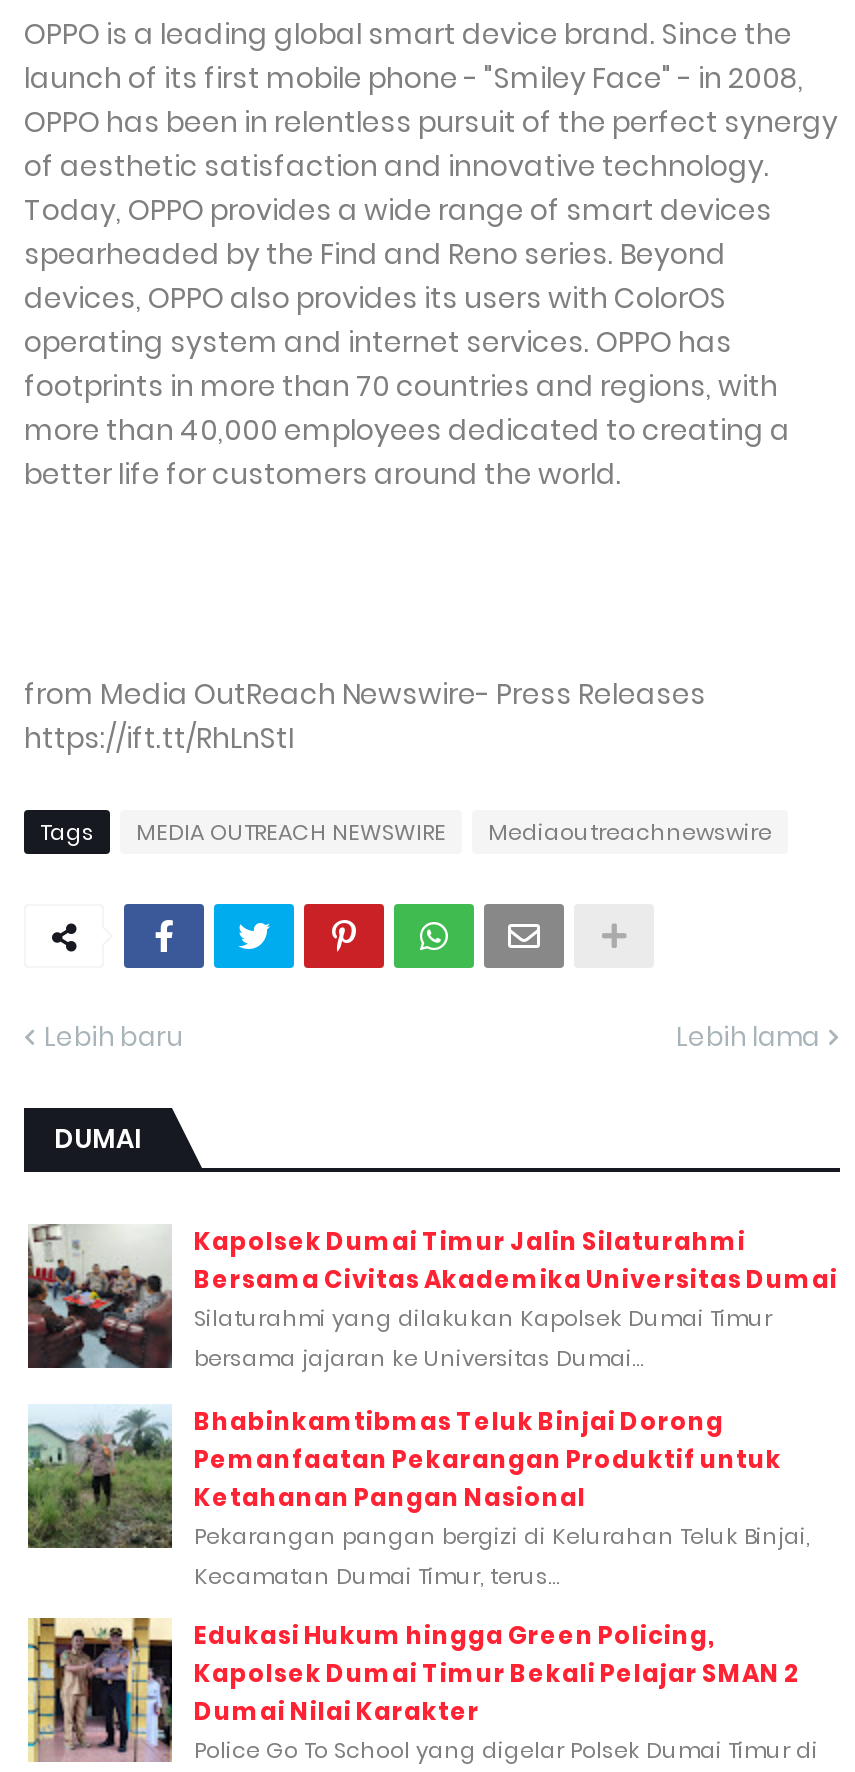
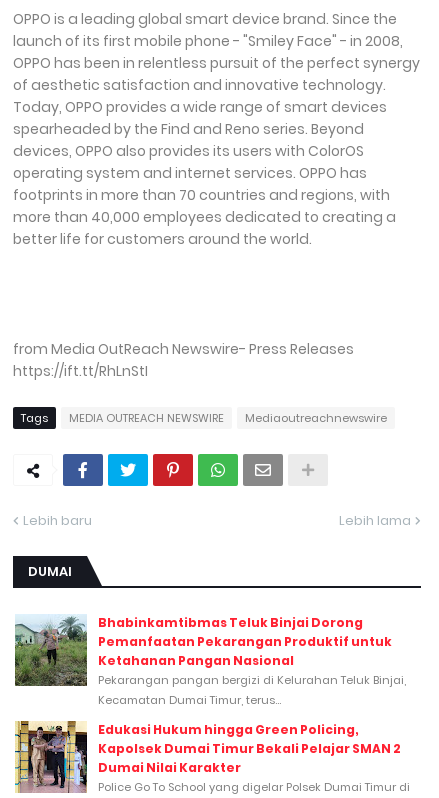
[26,1222,838,1374] [image] | Kapolsek Dumai Timur Jalin Silaturahmi | Bersama Civitas Akademika Universitas Dumai | Silaturahmi yang dilakukan Kapolsek Dumai Timur | bersama jajaran ke Universitas Dumai... -> none

